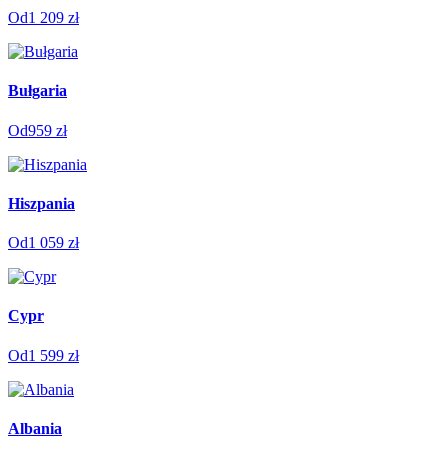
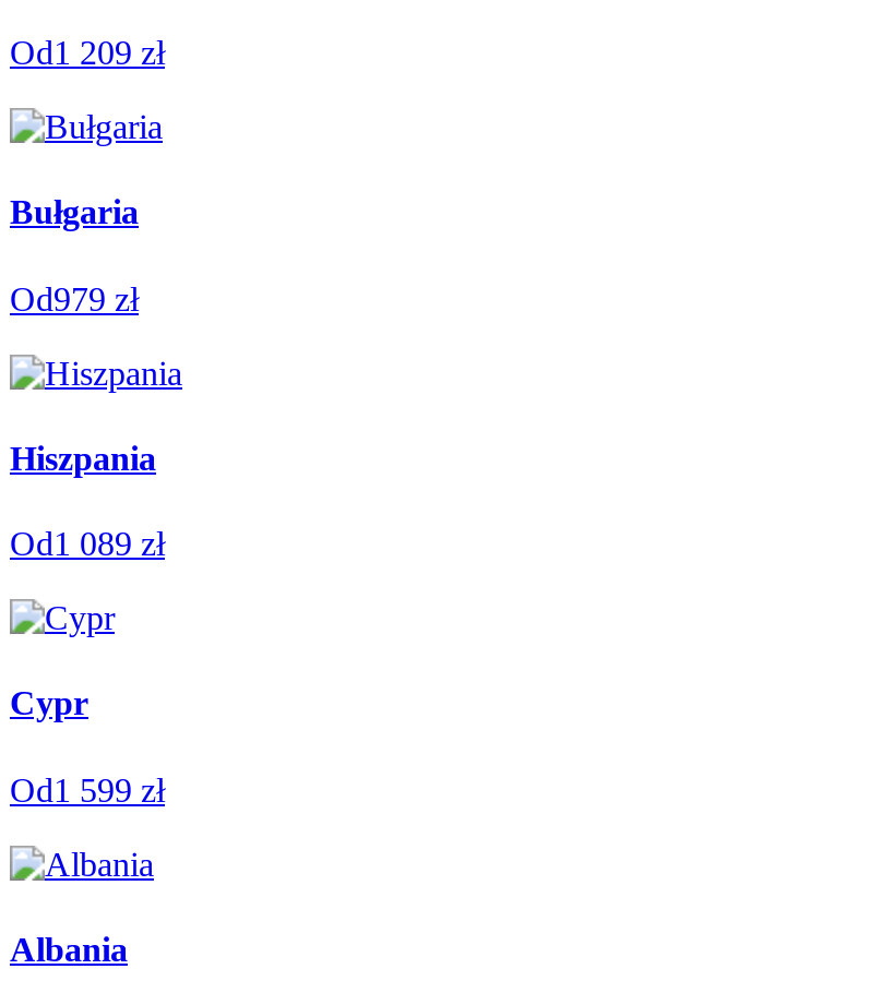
[8,122,67,139] Od959 zł -> [10,280,139,317] Od979 zł
[8,234,79,251] Od1 059 zł -> [10,525,165,562] Od1 089 zł

